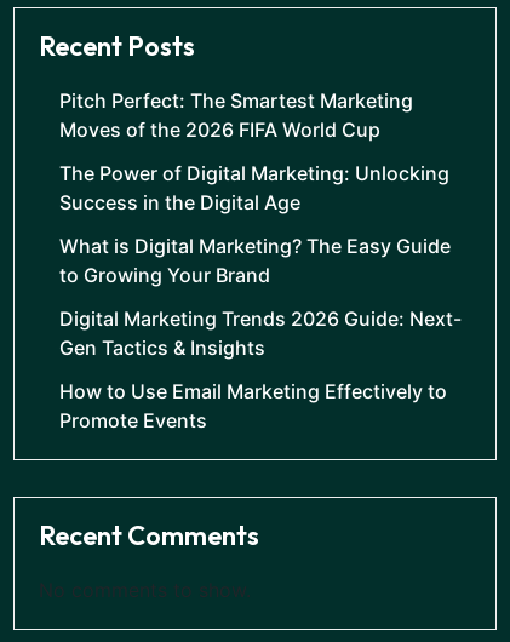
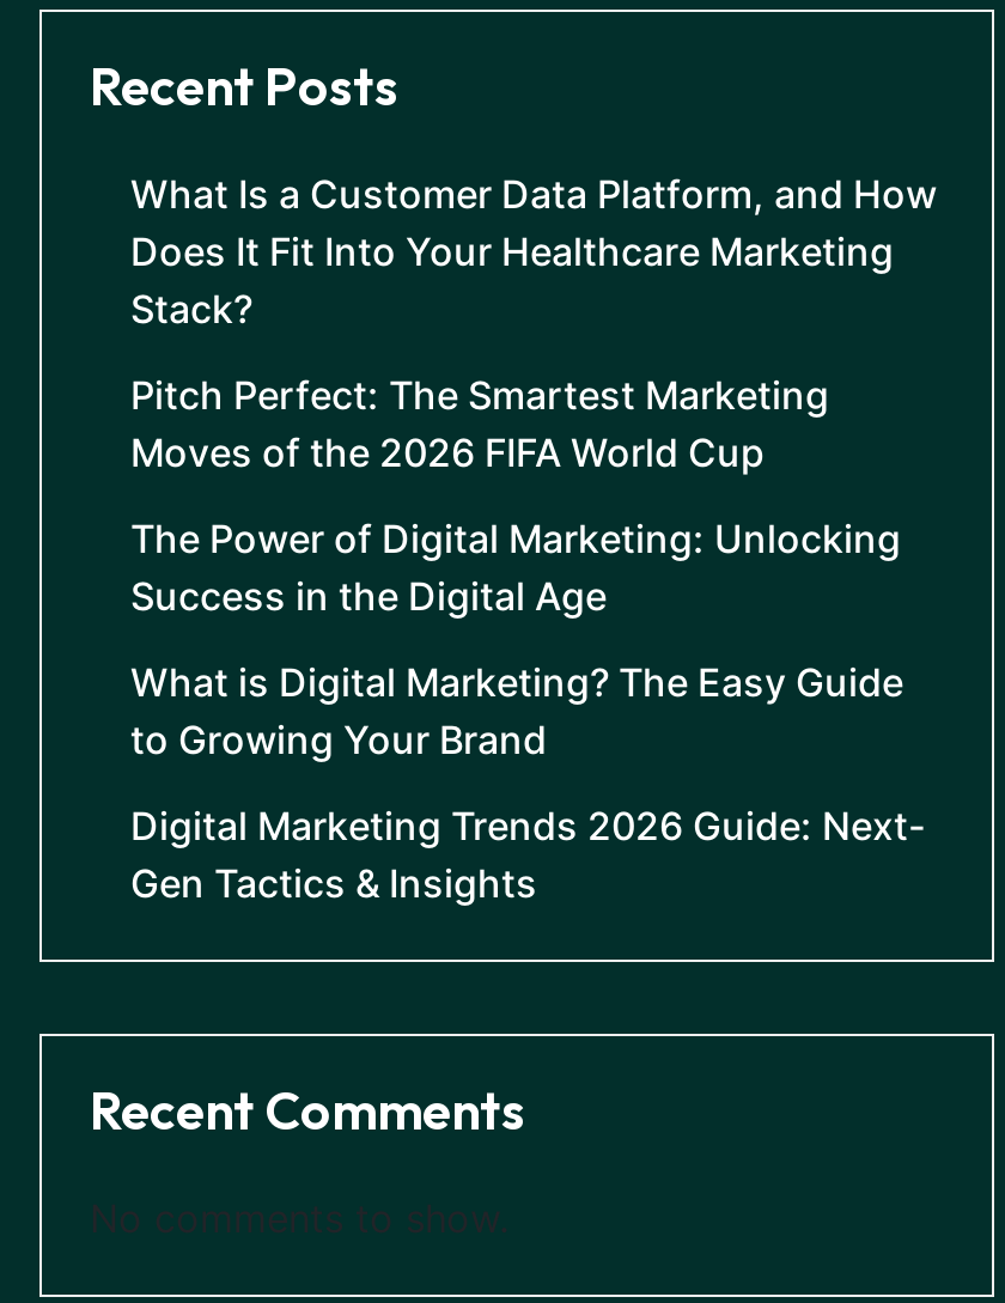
none -> [130,169,937,331] What Is a Customer Data Platform, and How | Does It Fit Into Your Healthcare Marketing | Stack?
moved [59,88,462,359] -> [130,370,925,906]: Pitch Perfect: The Smartest Marketing | Moves of the 2026 FIFA World Cup | The Power of Digital Marketing: Unlocking | Success in the Digital Age | What is Digital Marketing? The Easy Guide | to Growing Your Brand | Digital Marketing Trends 2026 Guide: Next- | Gen Tactics & Insights
[59,379,447,432] How to Use Email Marketing Effectively to | Promote Events -> none

